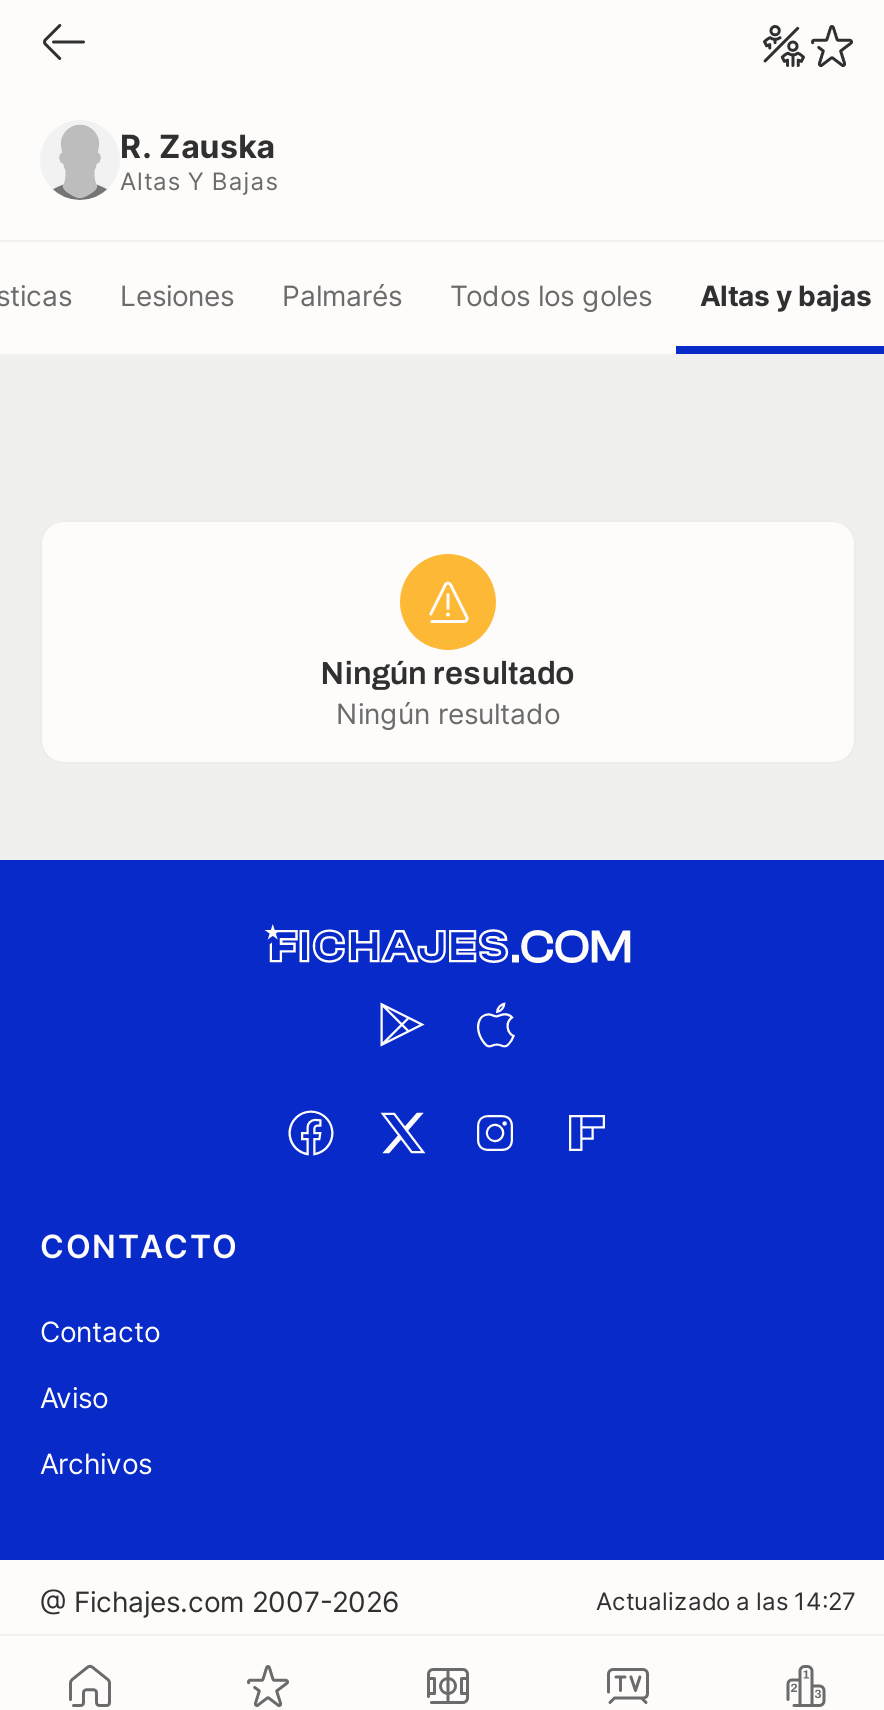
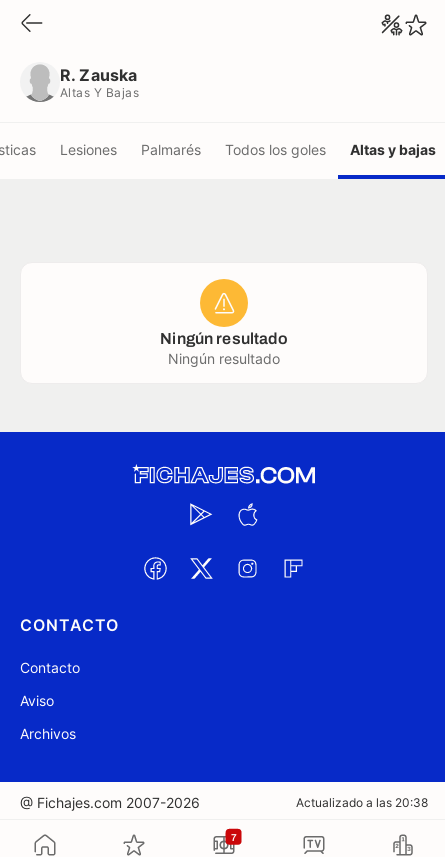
[596,1586,856,1616] Actualizado a las 14:27 -> [296,795,428,810] Actualizado a las 20:38
none -> [230,831,237,842] 7

